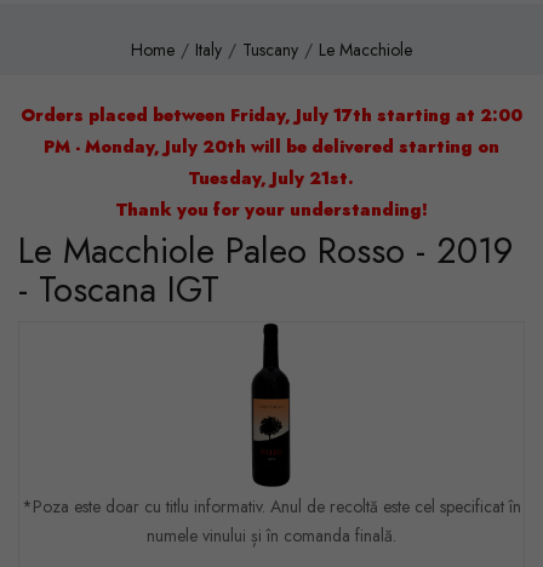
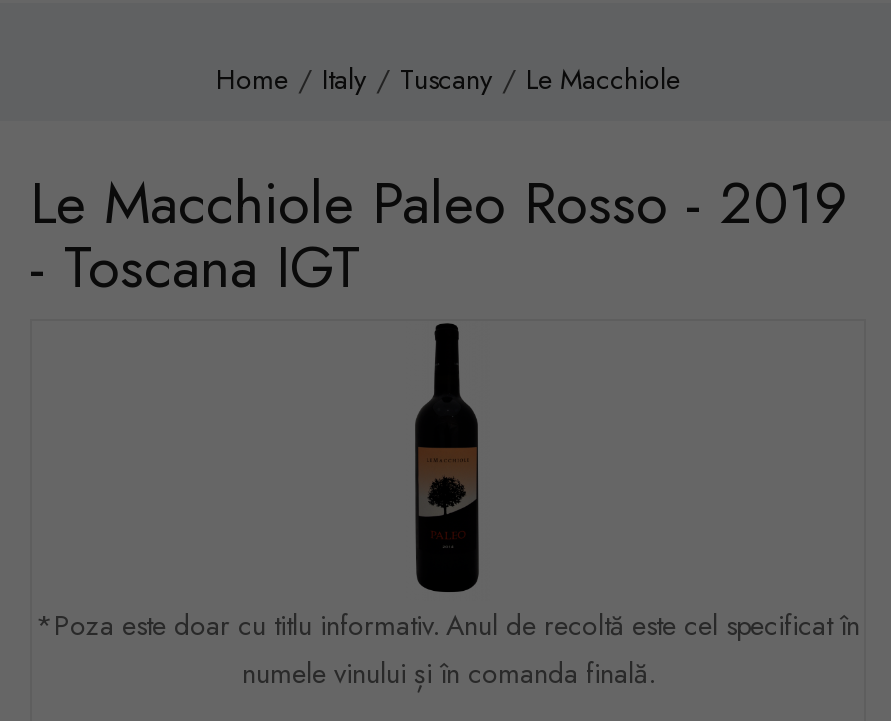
[21,103,522,222] Orders placed between Friday, July 17th starting at 2:00 | PM - Monday, July 20th will be delivered starting on | Tuesday, July 21st. | Thank you for your understanding! -> none

